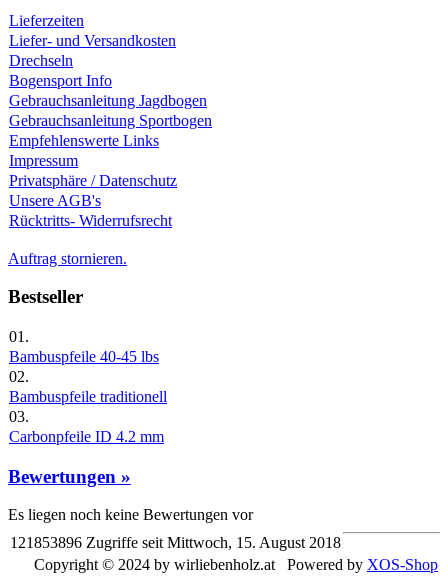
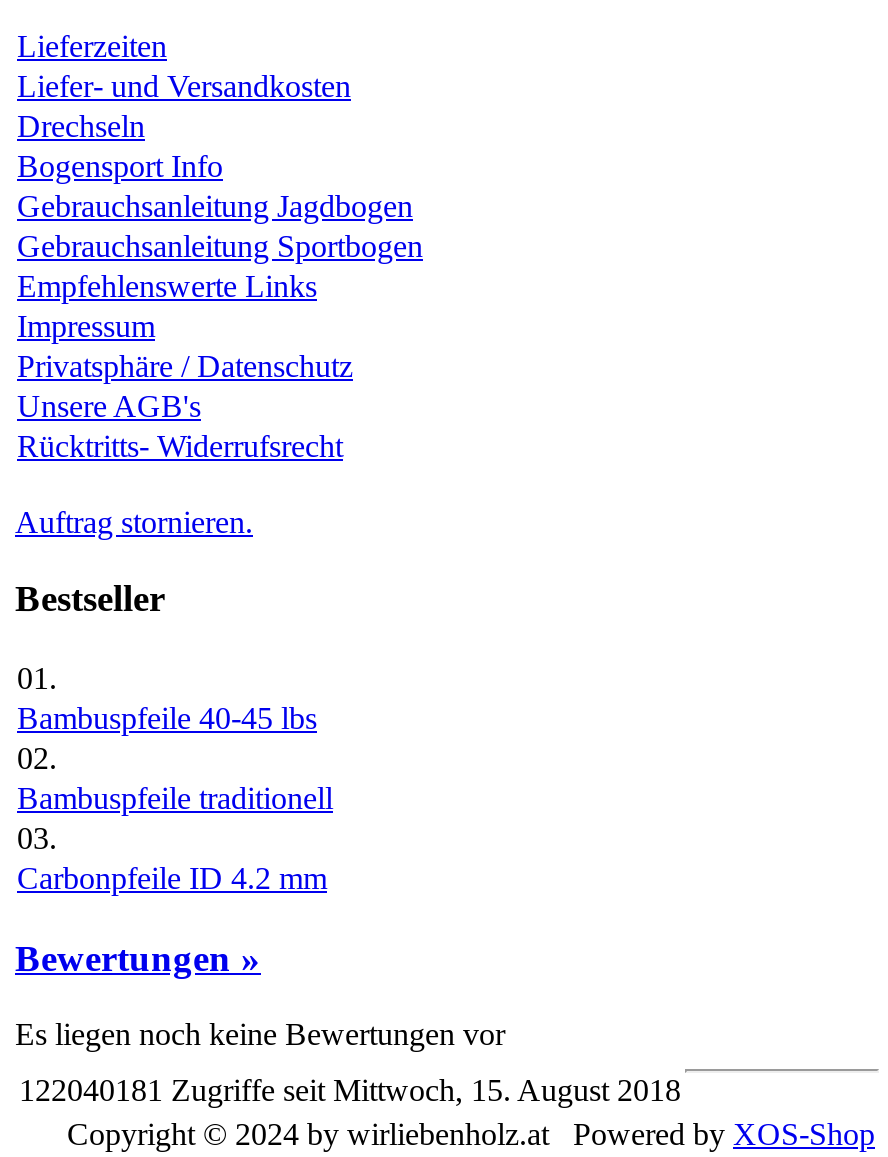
[10,534,341,551] 121853896 Zugriffe seit Mittwoch, 15. August 2018 -> [19,1074,681,1108] 122040181 Zugriffe seit Mittwoch, 15. August 2018

